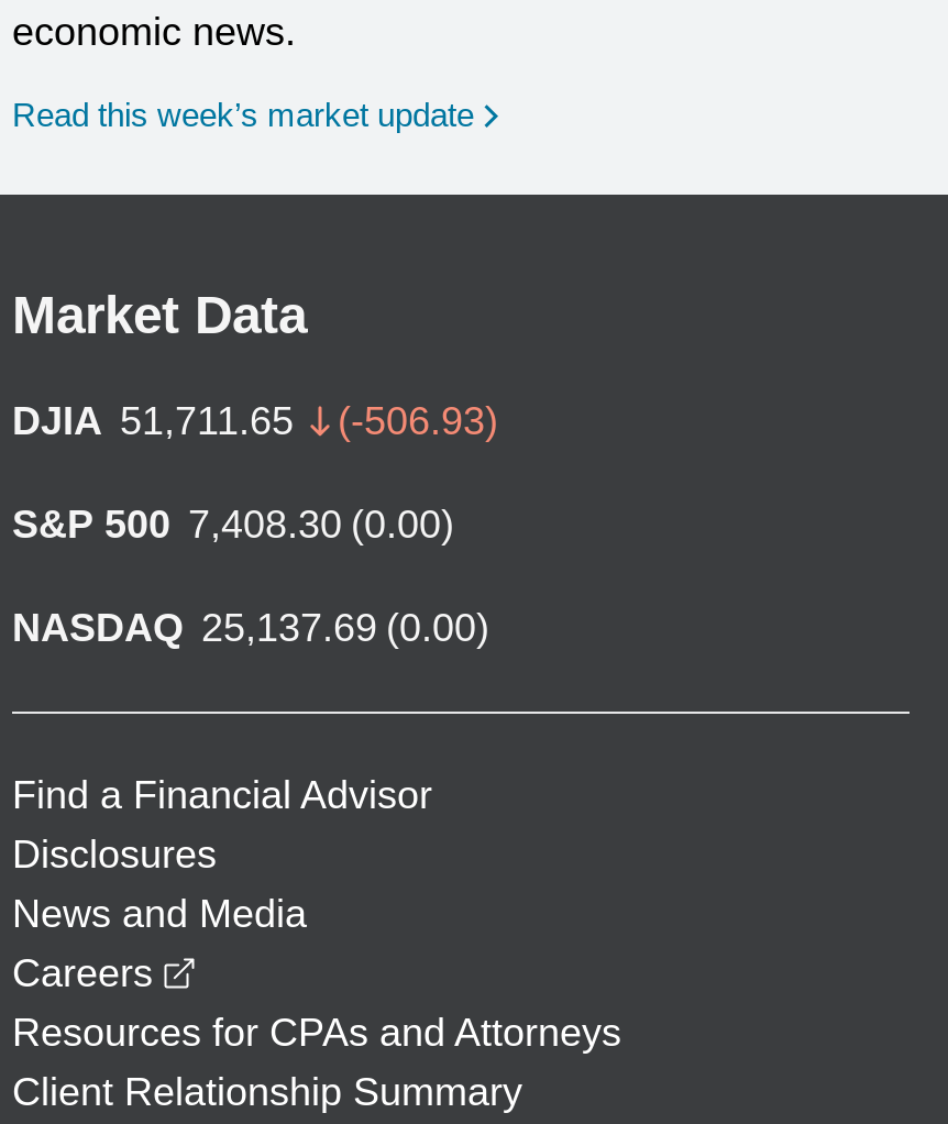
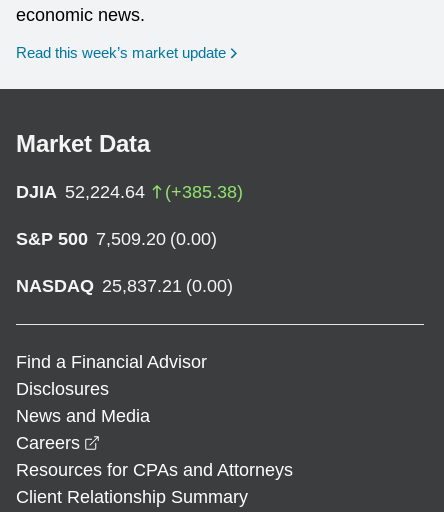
[12,399,498,443] DJIA 51,711.65 | (-506.93) -> [16,182,243,202] DJIA 52,224.64 | (+385.38)
[12,502,454,546] S&P 500 7,408.30 (0.00) -> [16,229,217,249] S&P 500 7,509.20 (0.00)
[12,606,489,650] NASDAQ 25,137.69 (0.00) -> [16,276,233,296] NASDAQ 25,837.21 (0.00)

